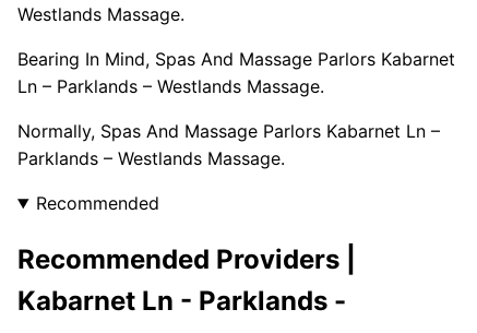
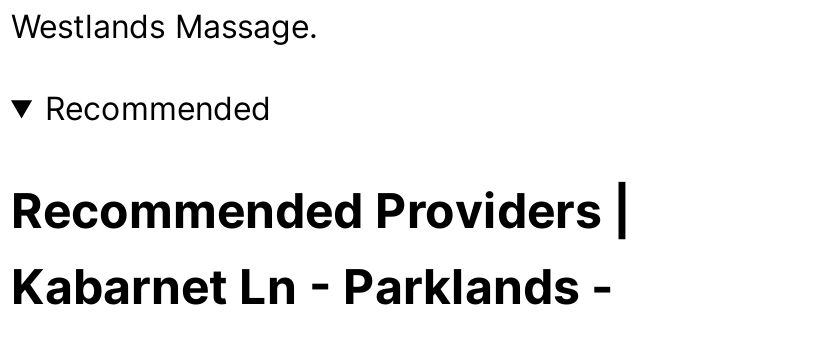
[17,48,455,169] Bearing In Mind, Spas And Massage Parlors Kabarnet | Ln – Parklands – Westlands Massage. | Normally, Spas And Massage Parlors Kabarnet Ln – | Parklands – Westlands Massage. -> none

